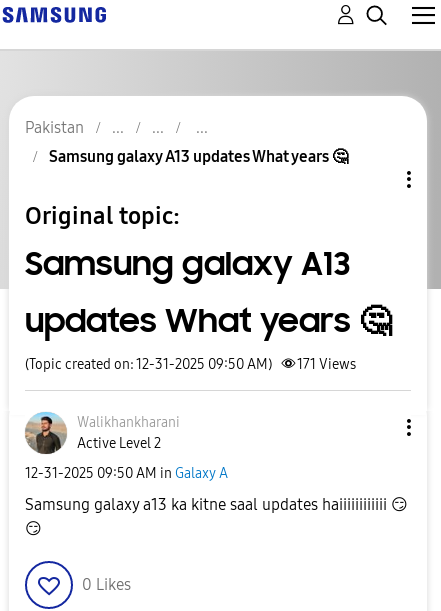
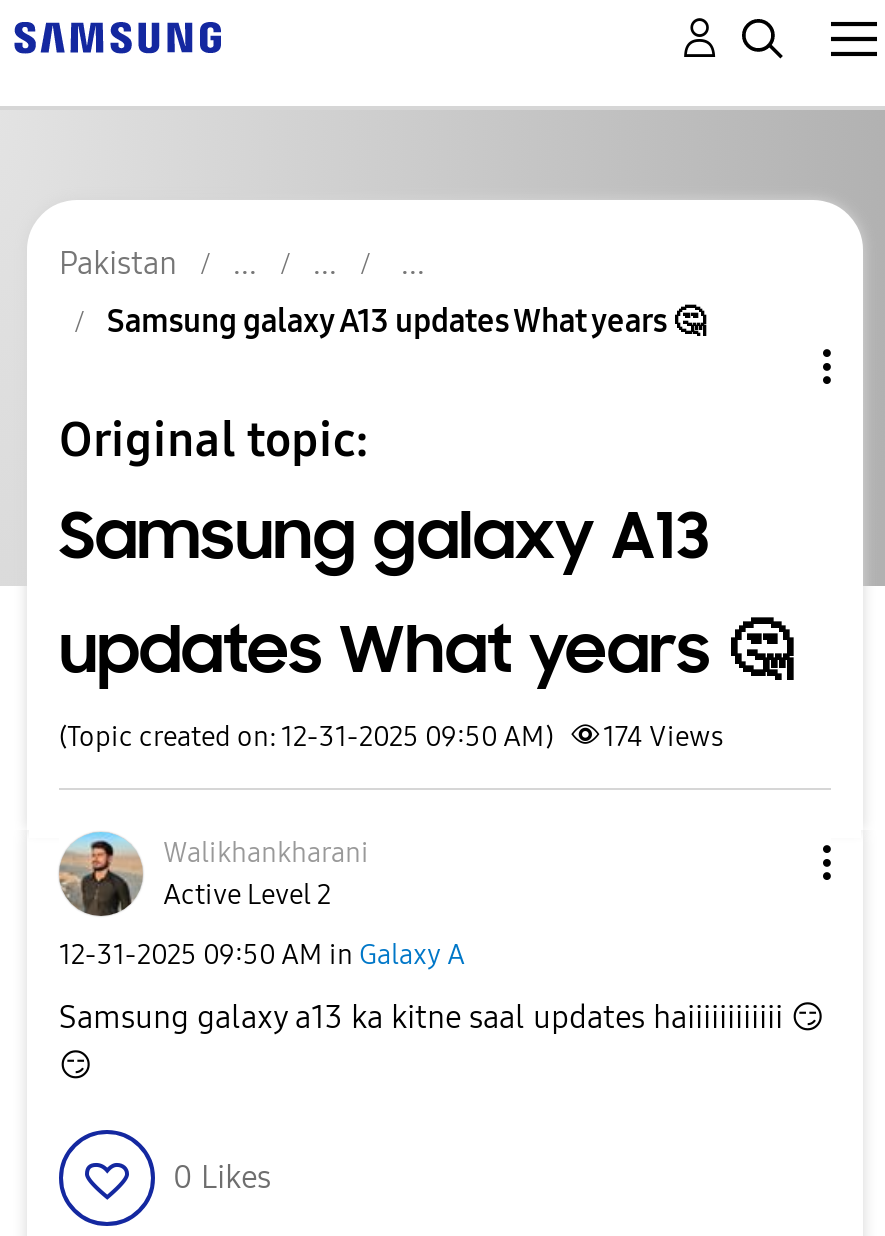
[25,356,356,373] (Topic created on: 12-31-2025 09:50 AM) 171 Views -> [59,720,723,754] (Topic created on: 12-31-2025 09:50 AM) 174 Views

